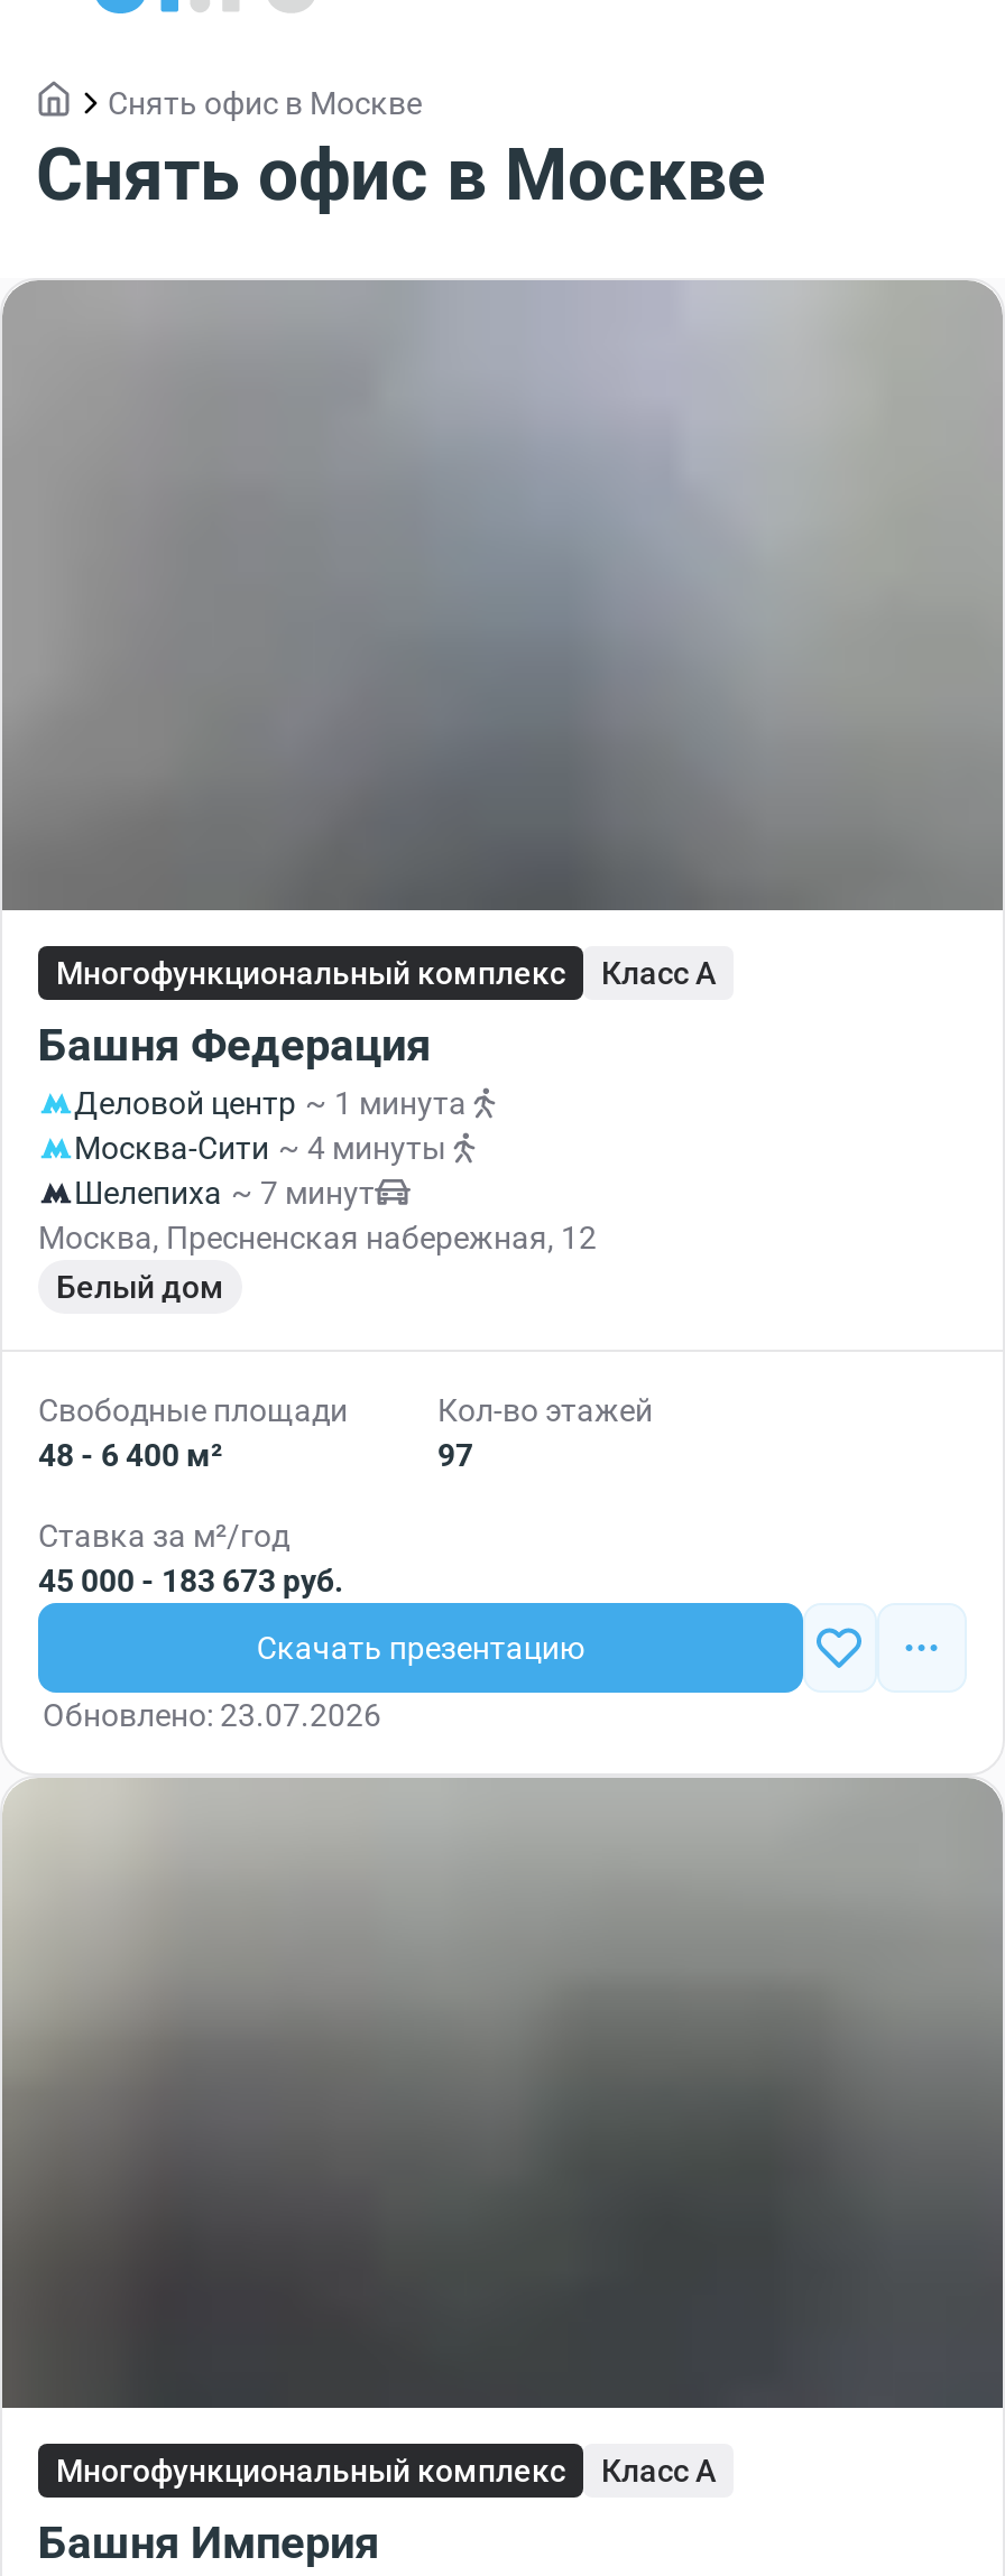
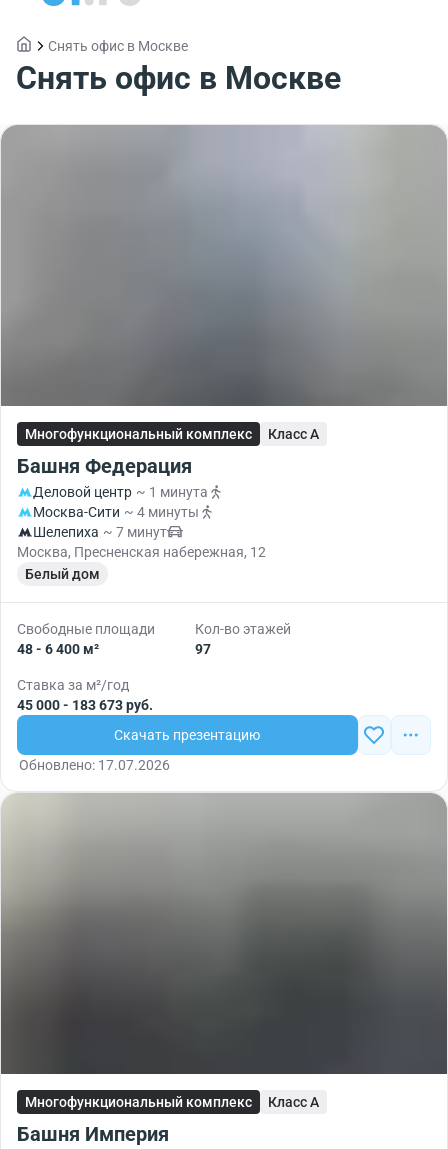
[43,1697,381,1733] Обновлено: 23.07.2026 -> [19,757,170,773] Обновлено: 17.07.2026

